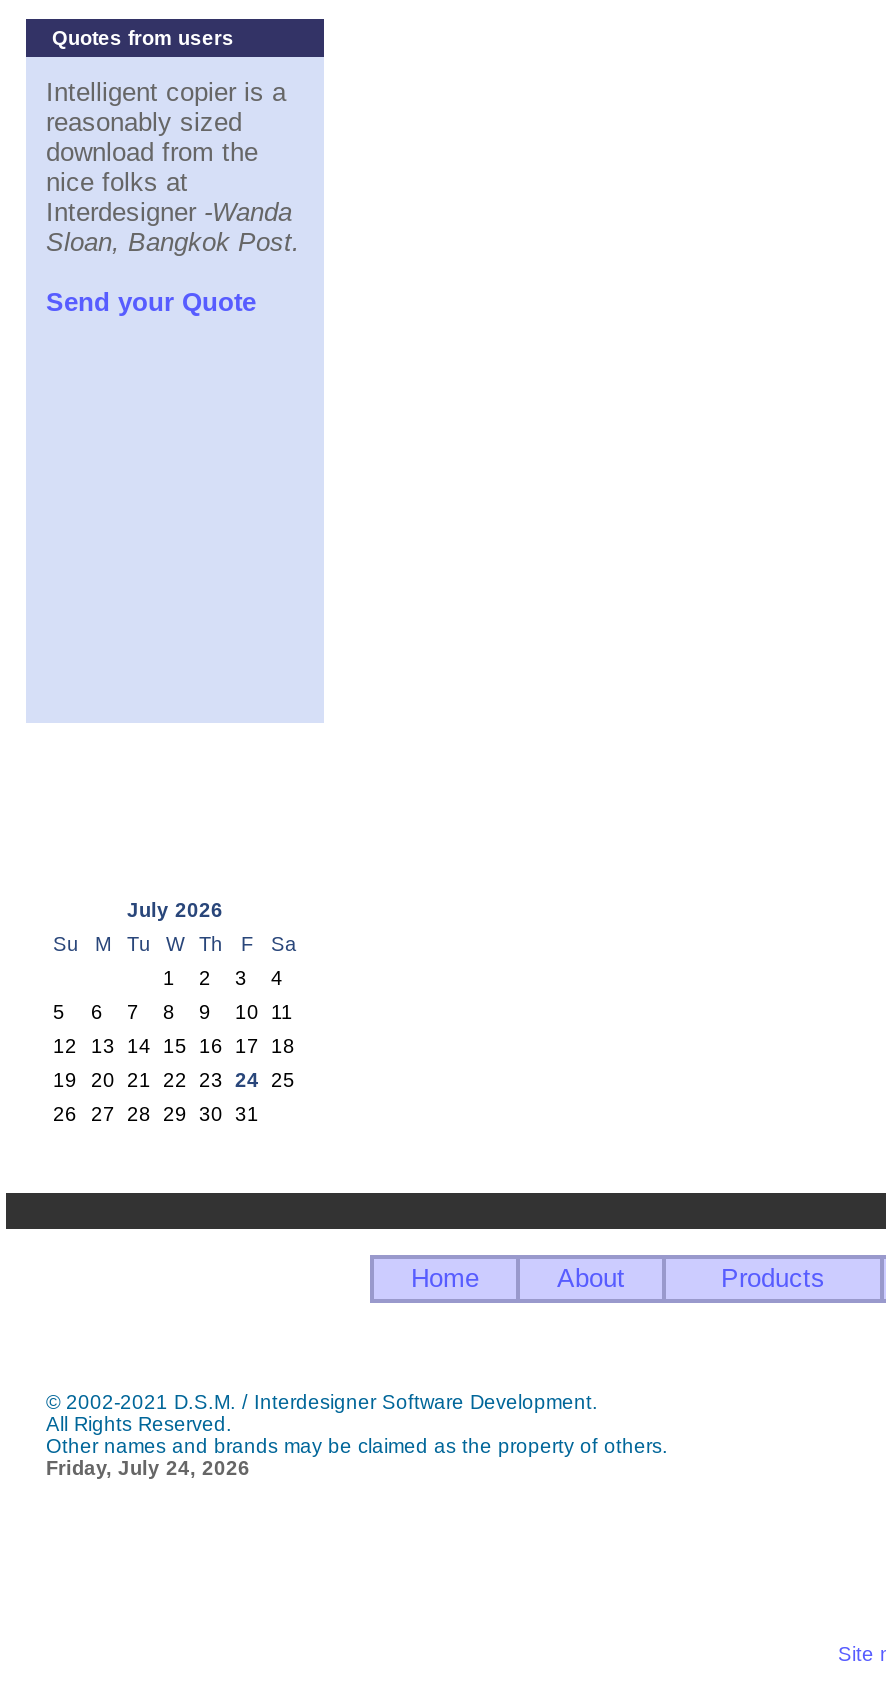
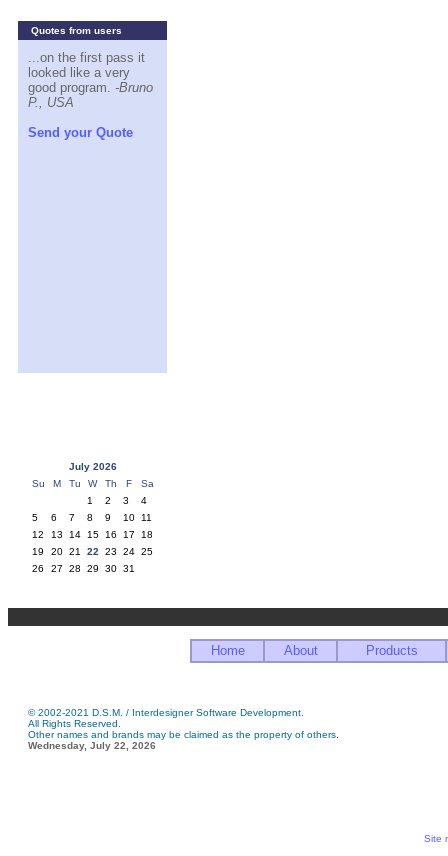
[46,77,300,257] Intelligent copier is a | reasonably sized | download from the | nice folks at | Interdesigner -Wanda | Sloan, Bangkok Post. -> [28,50,153,110] ...on the first pass it | looked like a very | good program. -Bruno | P., USA
moved [46,287,256,317] -> [28,125,133,140]: Send your Quote
[46,1456,250,1478] Friday, July 24, 2026 -> [28,740,156,751] Wednesday, July 22, 2026

